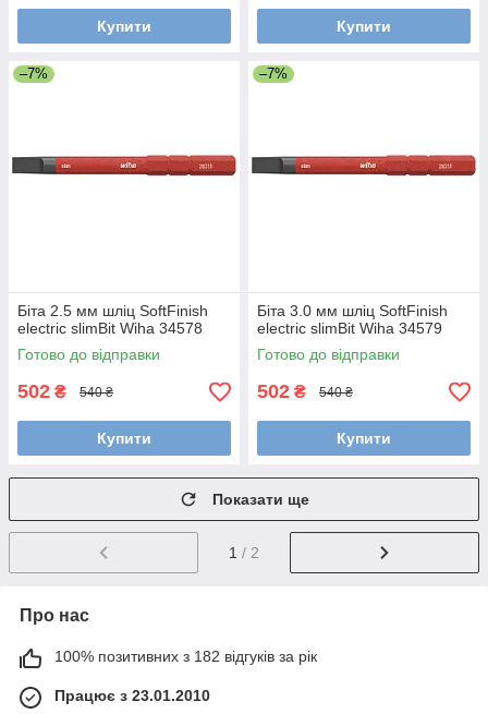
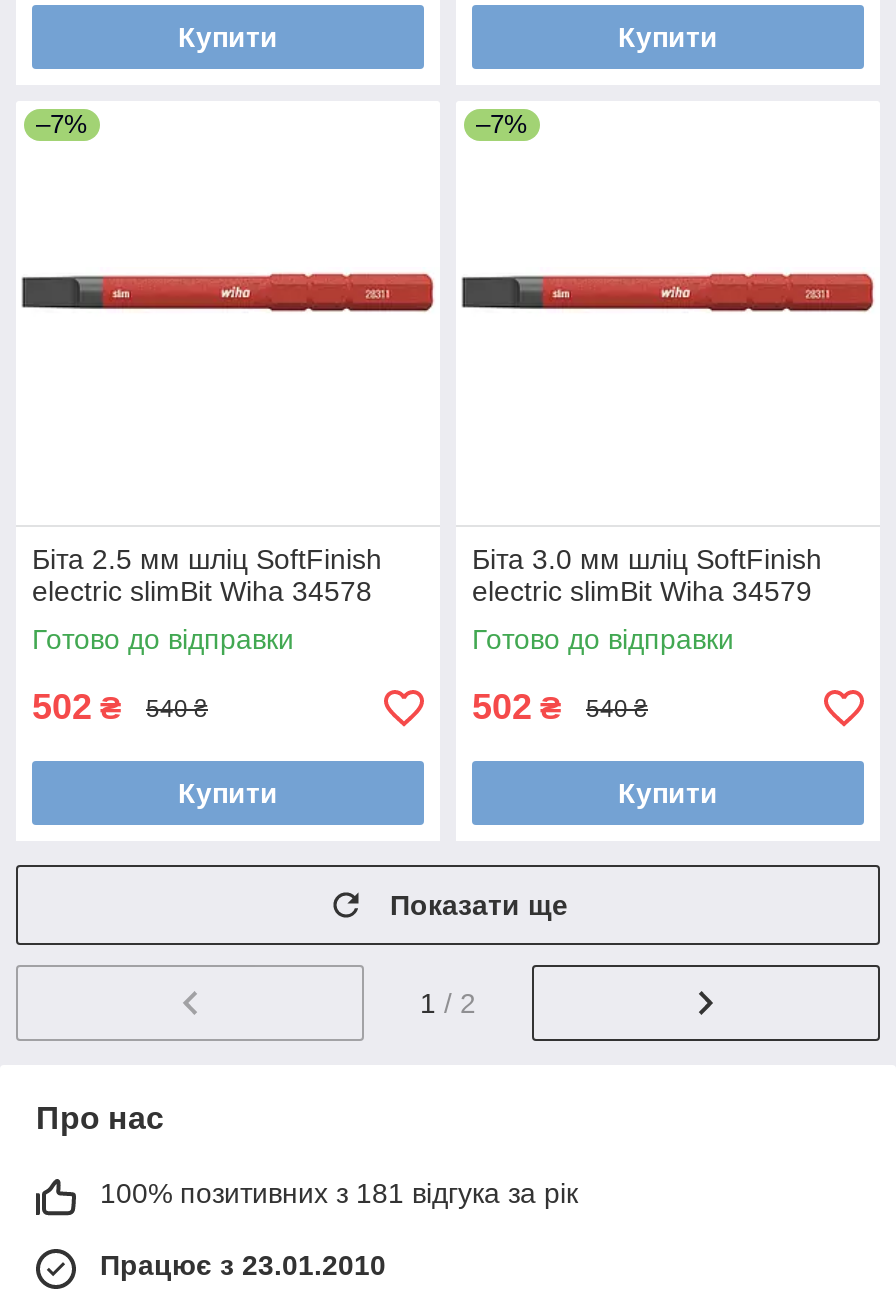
[54,648,317,665] 100% позитивних з 182 відгуків за рік -> [100,1177,578,1209] 100% позитивних з 181 відгука за рік

